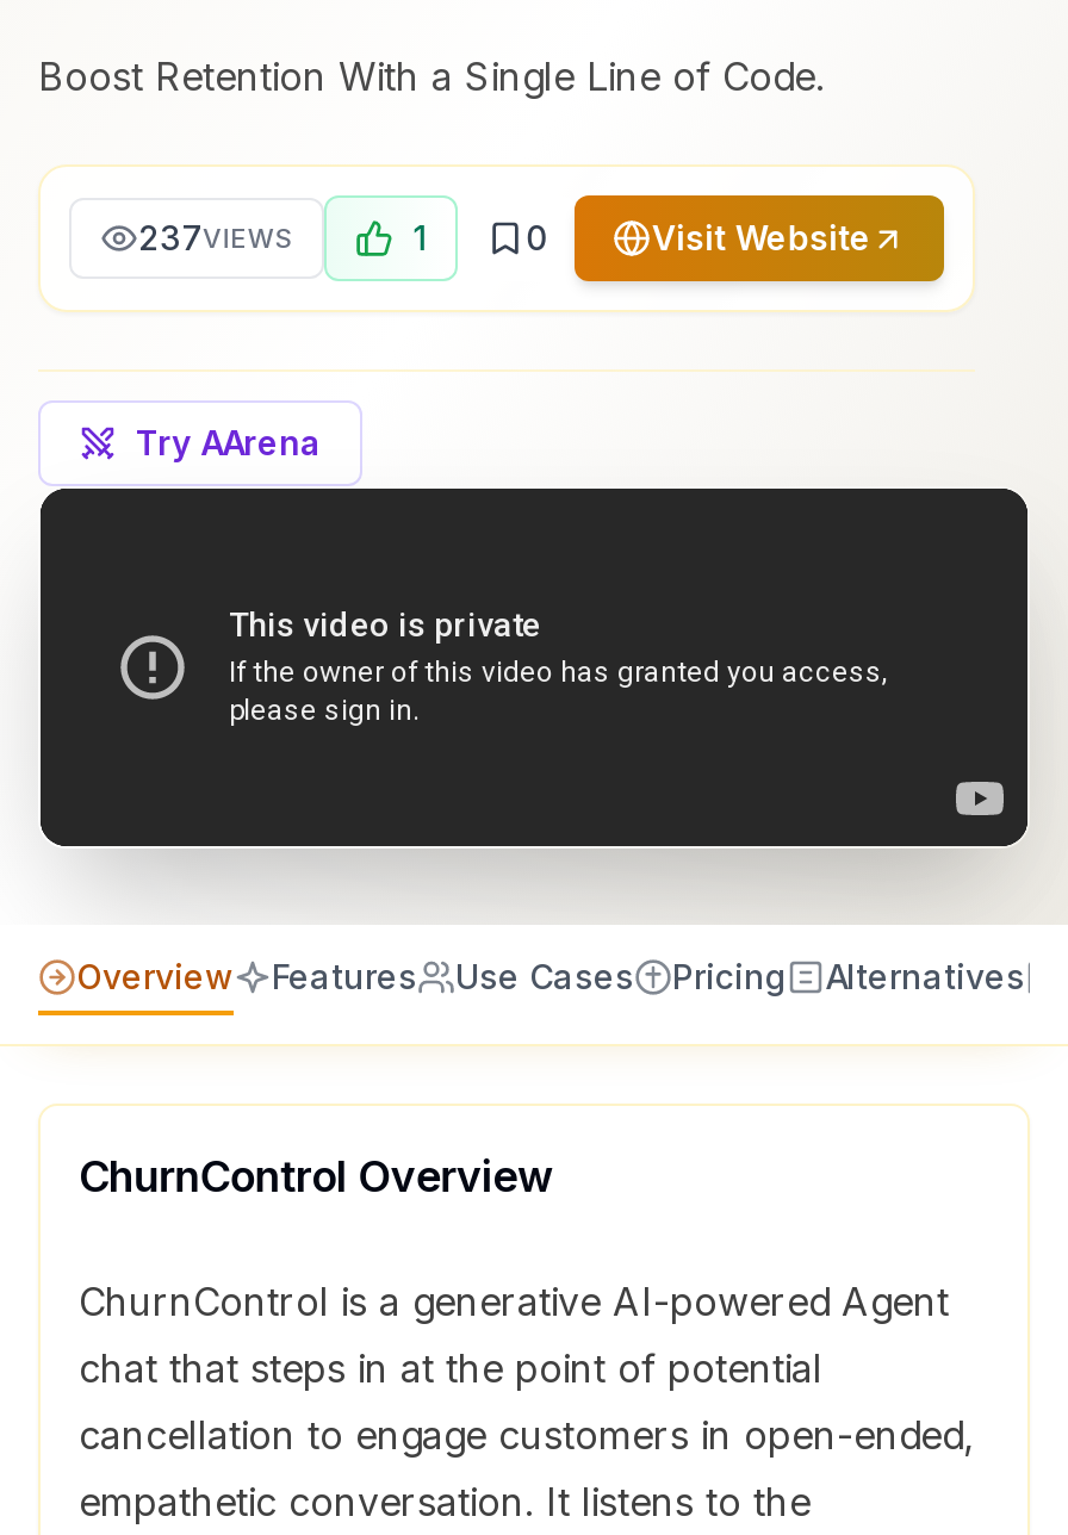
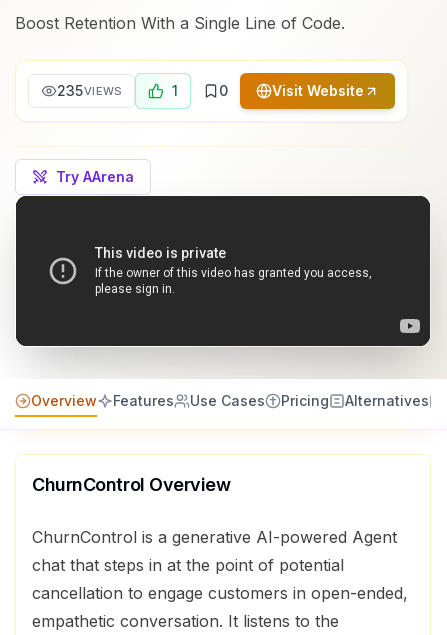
[138,217,294,257] 237VIEWS -> [57,82,122,99] 235VIEWS

